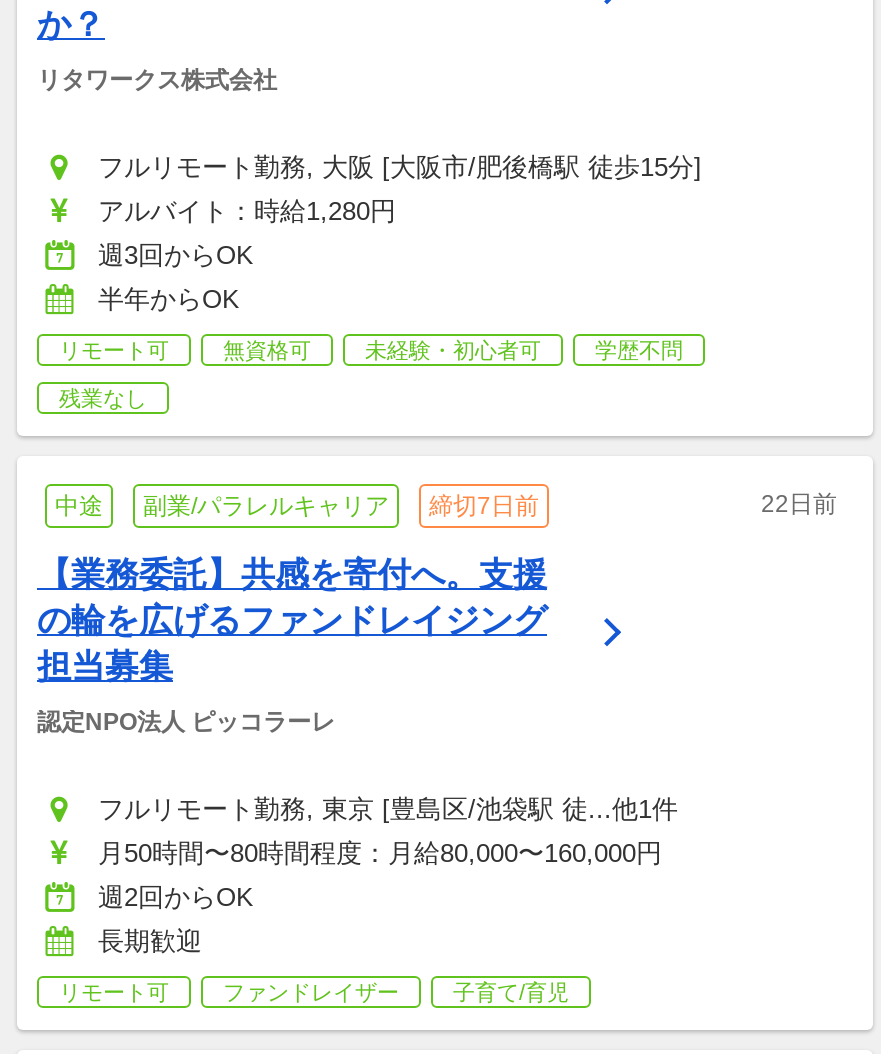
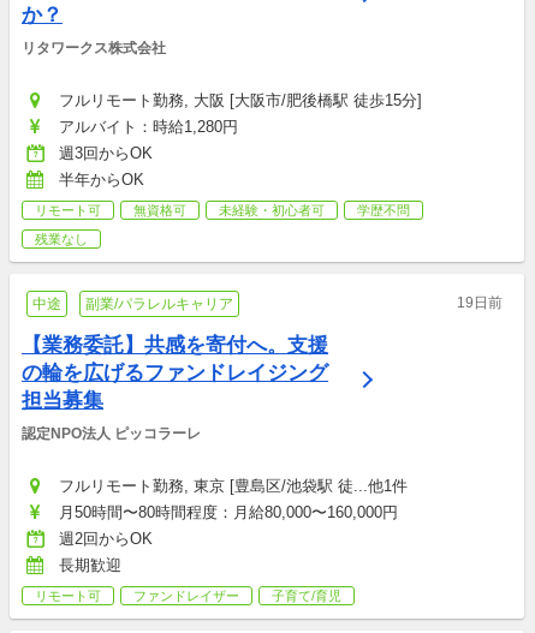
[429,490,837,520] 締切7日前 | 22日前 -> [457,294,503,311] 19日前

